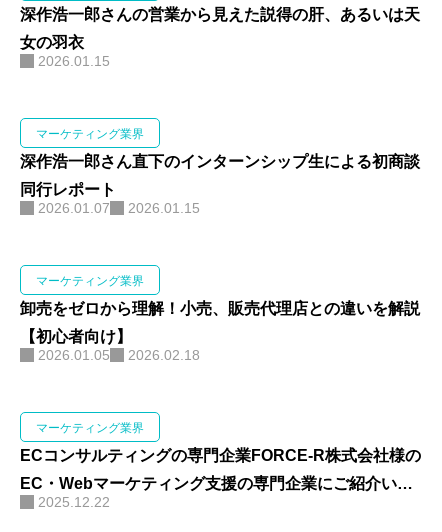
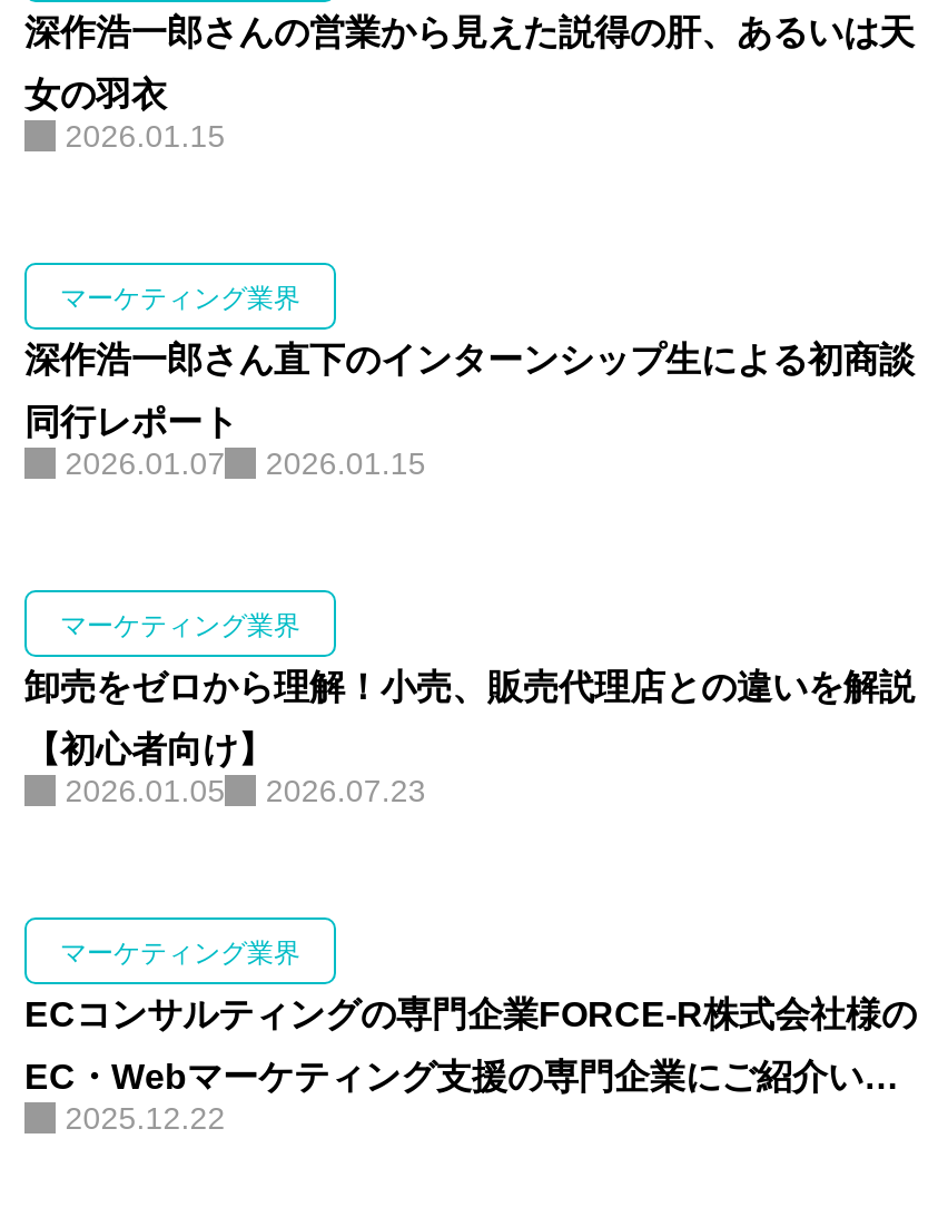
[38,347,200,363] 2026.01.05 2026.02.18 -> [65,773,426,808] 2026.01.05 2026.07.23

